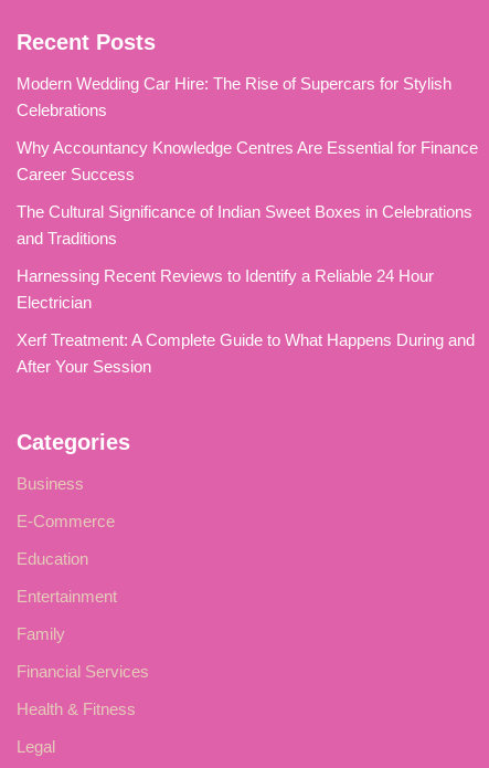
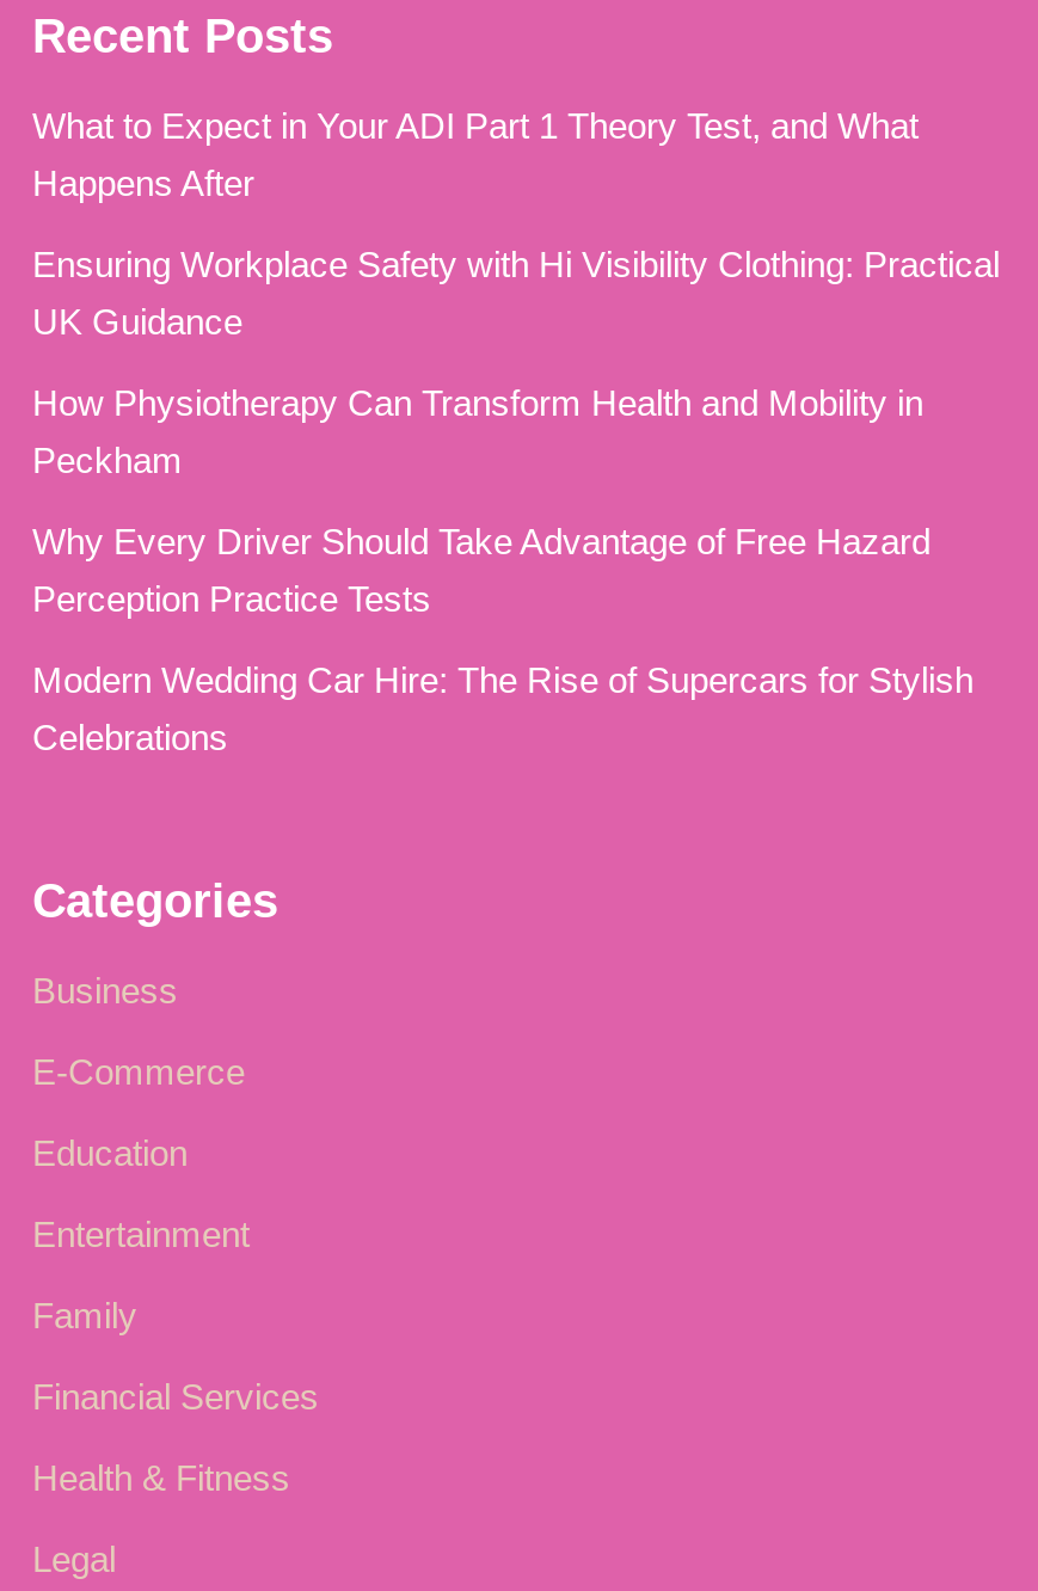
none -> [32,106,1000,620] What to Expect in Your ADI Part 1 Theory Test, and What | Happens After | Ensuring Workplace Safety with Hi Visibility Clothing: Practical | UK Guidance | How Physiotherapy Can Transform Health and Mobility in | Peckham | Why Every Driver Should Take Advantage of Free Hazard | Perception Practice Tests
moved [17,74,451,120] -> [32,660,973,758]: Modern Wedding Car Hire: The Rise of Supercars for Stylish | Celebrations
[17,139,478,376] Why Accountancy Knowledge Centres Are Essential for Finance | Career Success | The Cultural Significance of Indian Sweet Boxes in Celebrations | and Traditions | Harnessing Recent Reviews to Identify a Reliable 24 Hour | Electrician | Xerf Treatment: A Complete Guide to What Happens During and | After Your Session -> none

